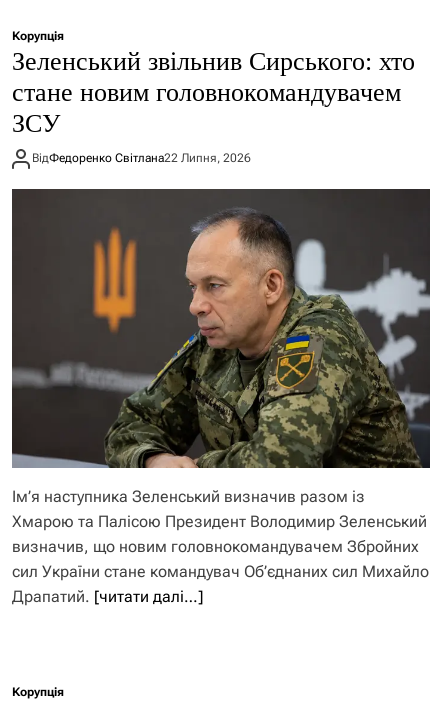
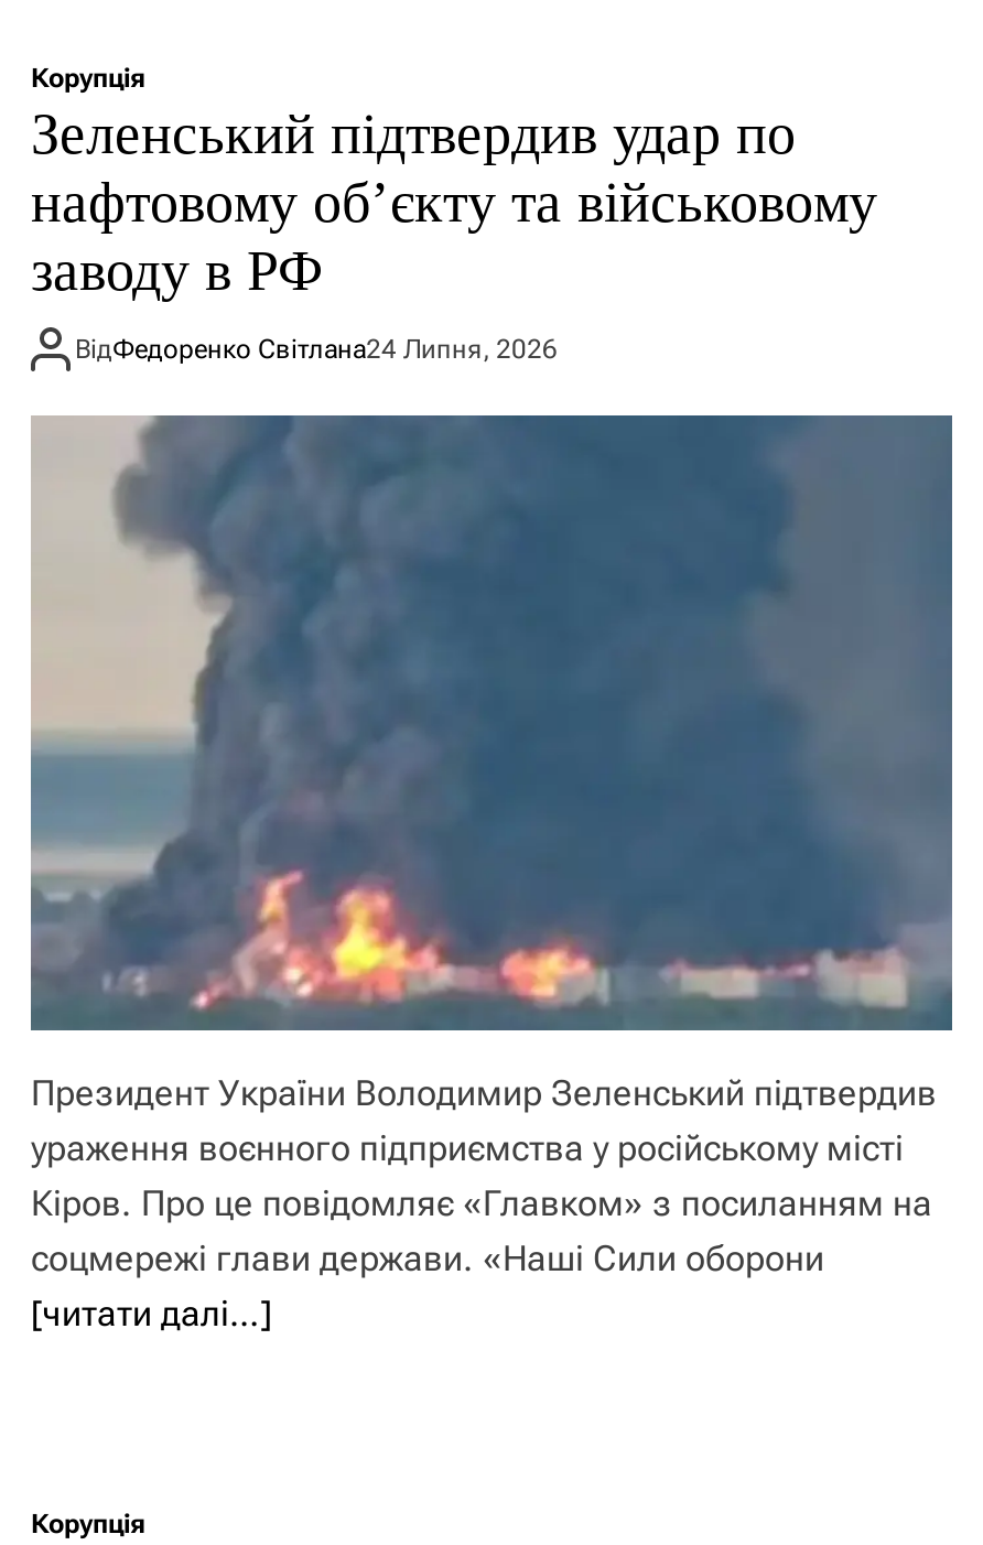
[12,47,415,138] Зеленський звільнив Сирського: хто | стане новим головнокомандувачем | ЗСУ -> [31,103,877,303] Зеленський підтвердив удар по | нафтовому об’єкту та військовому | заводу в РФ
[32,151,251,165] ВідФедоренко Світлана22 Липня, 2026 -> [75,333,558,364] ВідФедоренко Світлана24 Липня, 2026
[11,188,431,606] [image] | Ім’я наступника Зеленський визначив разом із | Хмарою та Палісою Президент Володимир Зеленський | визначив, що новим головнокомандувачем Збройних | сил України стане командувач Об’єднаних сил Михайло | Драпатий. [читати далі…] -> [29,412,954,1335] [image] | Президент України Володимир Зеленський підтвердив | ураження воєнного підприємства у російському місті | Кіров. Про це повідомляє «Главком» з посиланням на | соцмережі глави держави. «Наші Сили оборони | [читати далі…]

